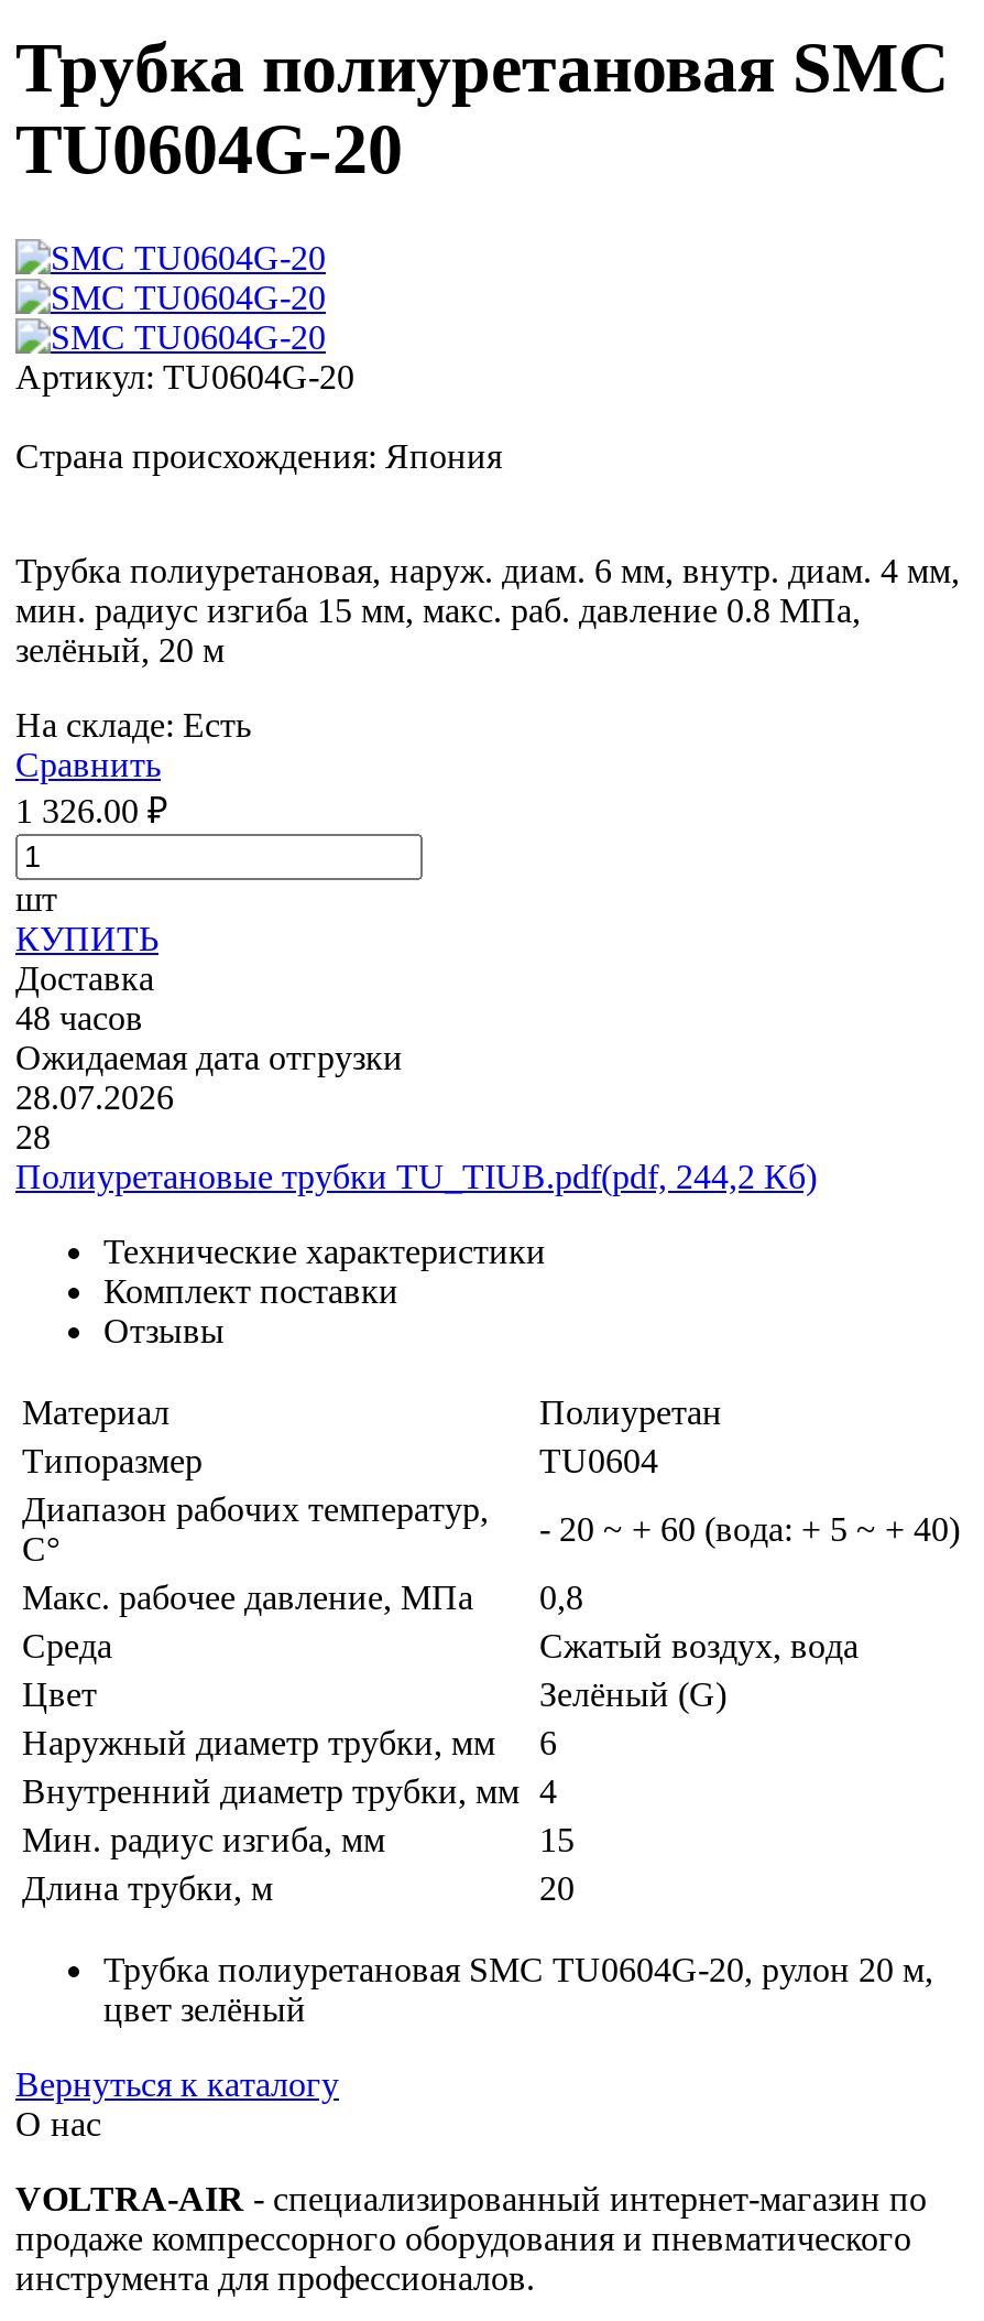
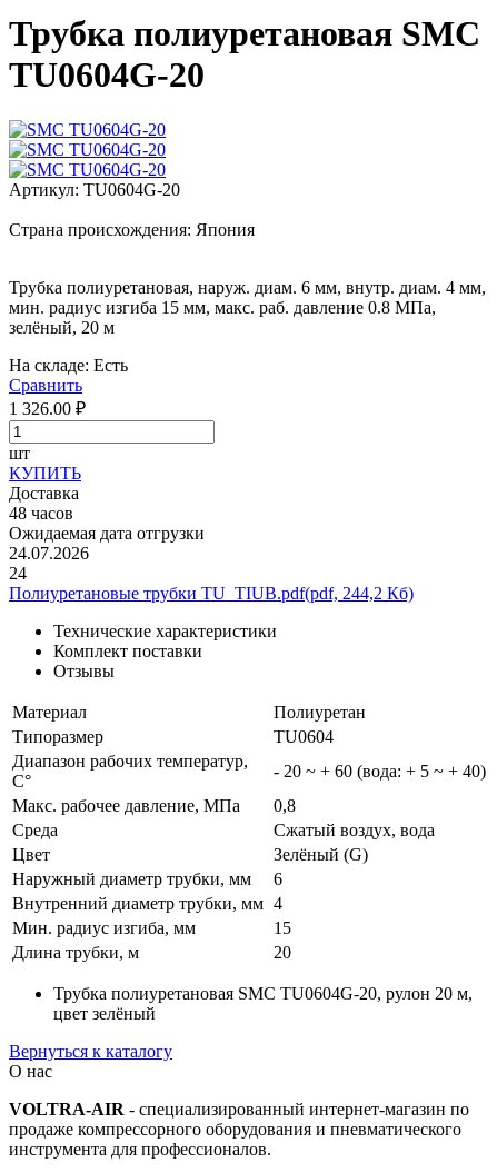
[15,1078,174,1116] 28.07.2026 -> [9,544,89,562] 24.07.2026
[15,1118,51,1155] 28 -> [9,564,27,582] 24

